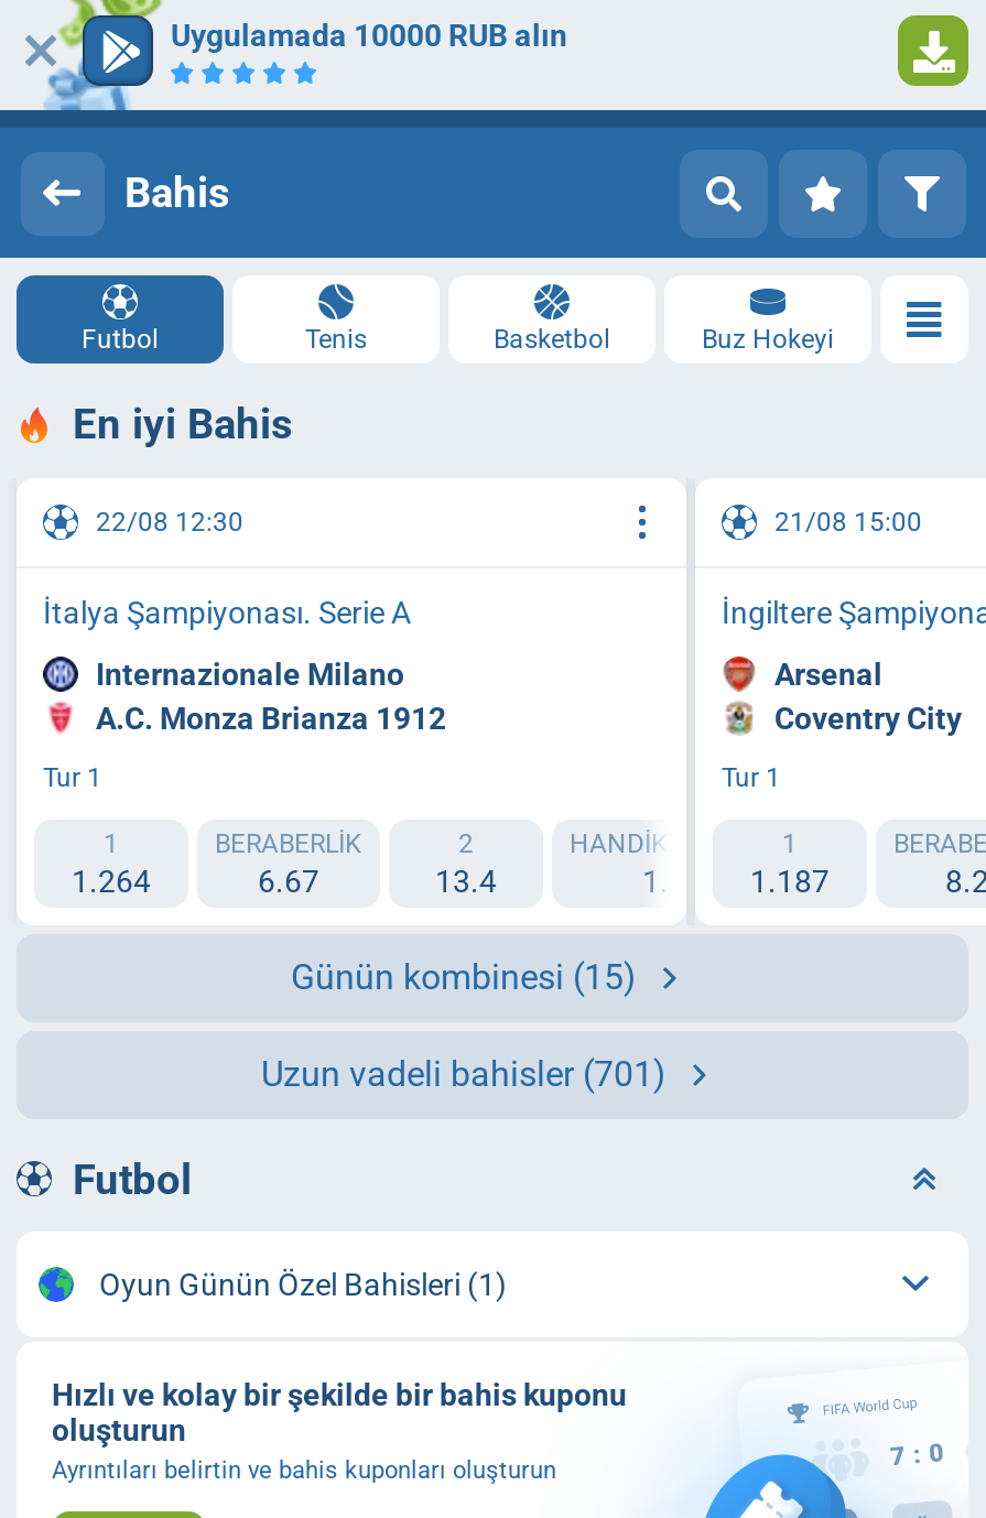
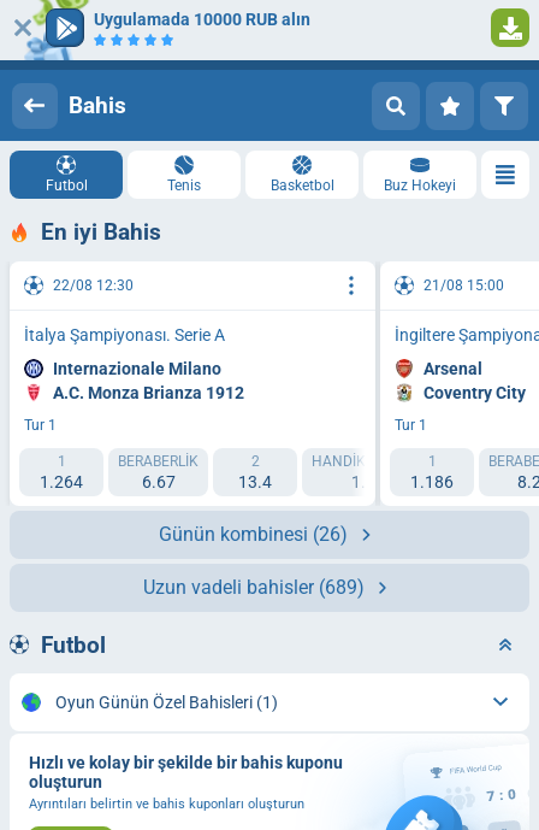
[750,863,830,898] 1.187 -> [410,472,454,491] 1.186
[291,955,637,997] Günün kombinesi (15) -> [159,522,348,545] Günün kombinesi (26)
[261,1052,667,1094] Uzun vadeli bahisler (701) -> [143,575,365,598] Uzun vadeli bahisler (689)

